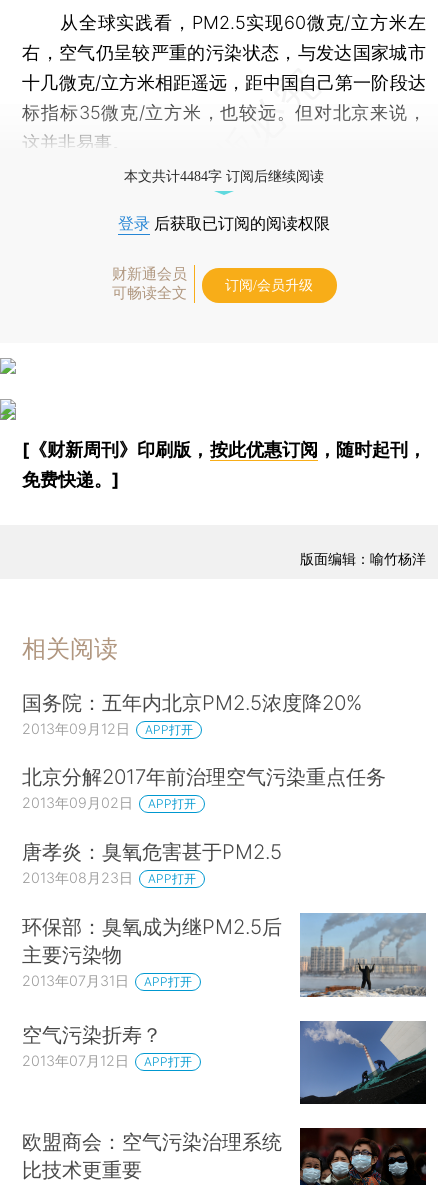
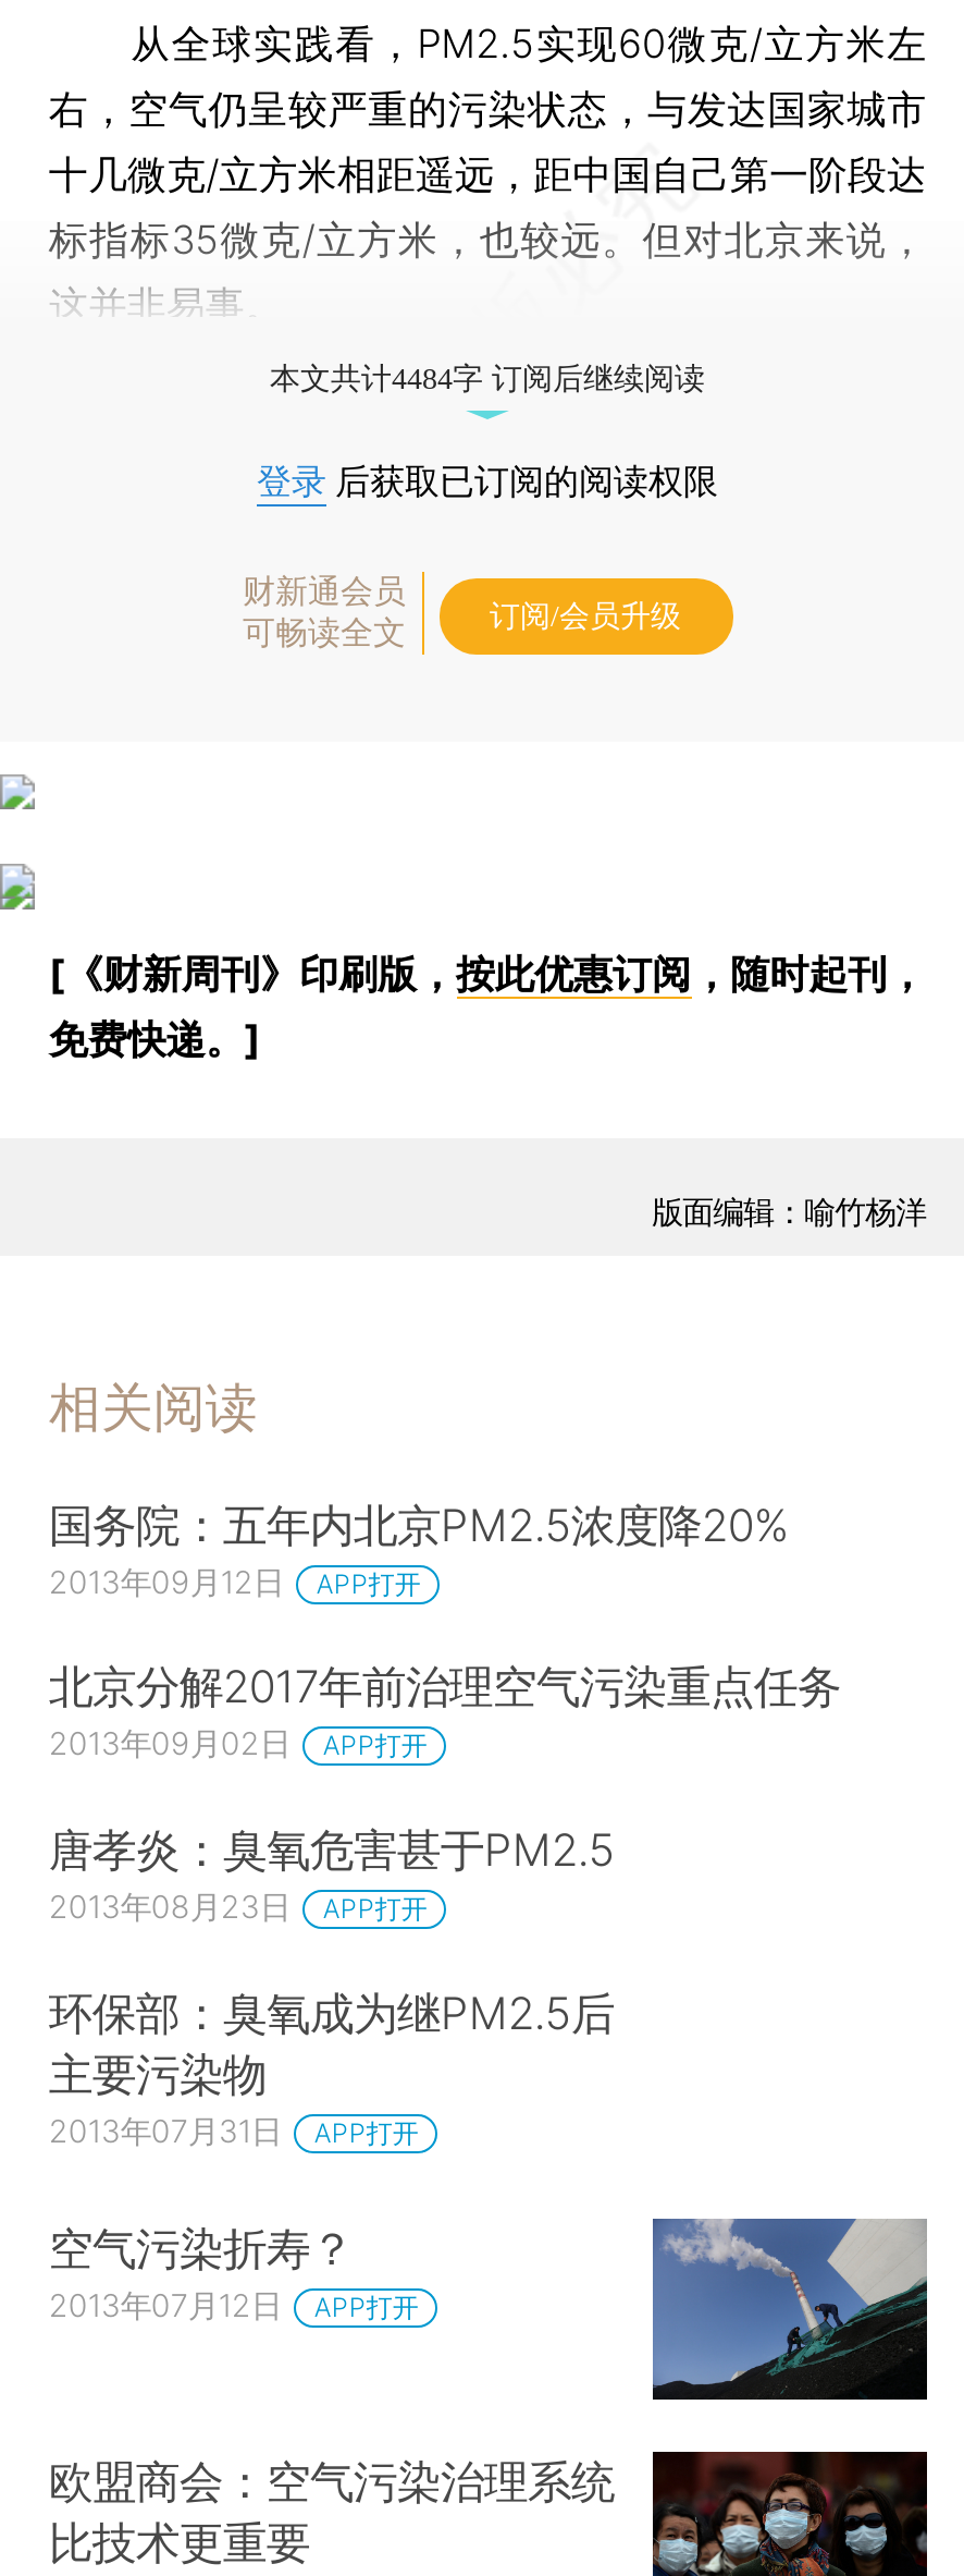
[299,912,427,998] [image] -> none

